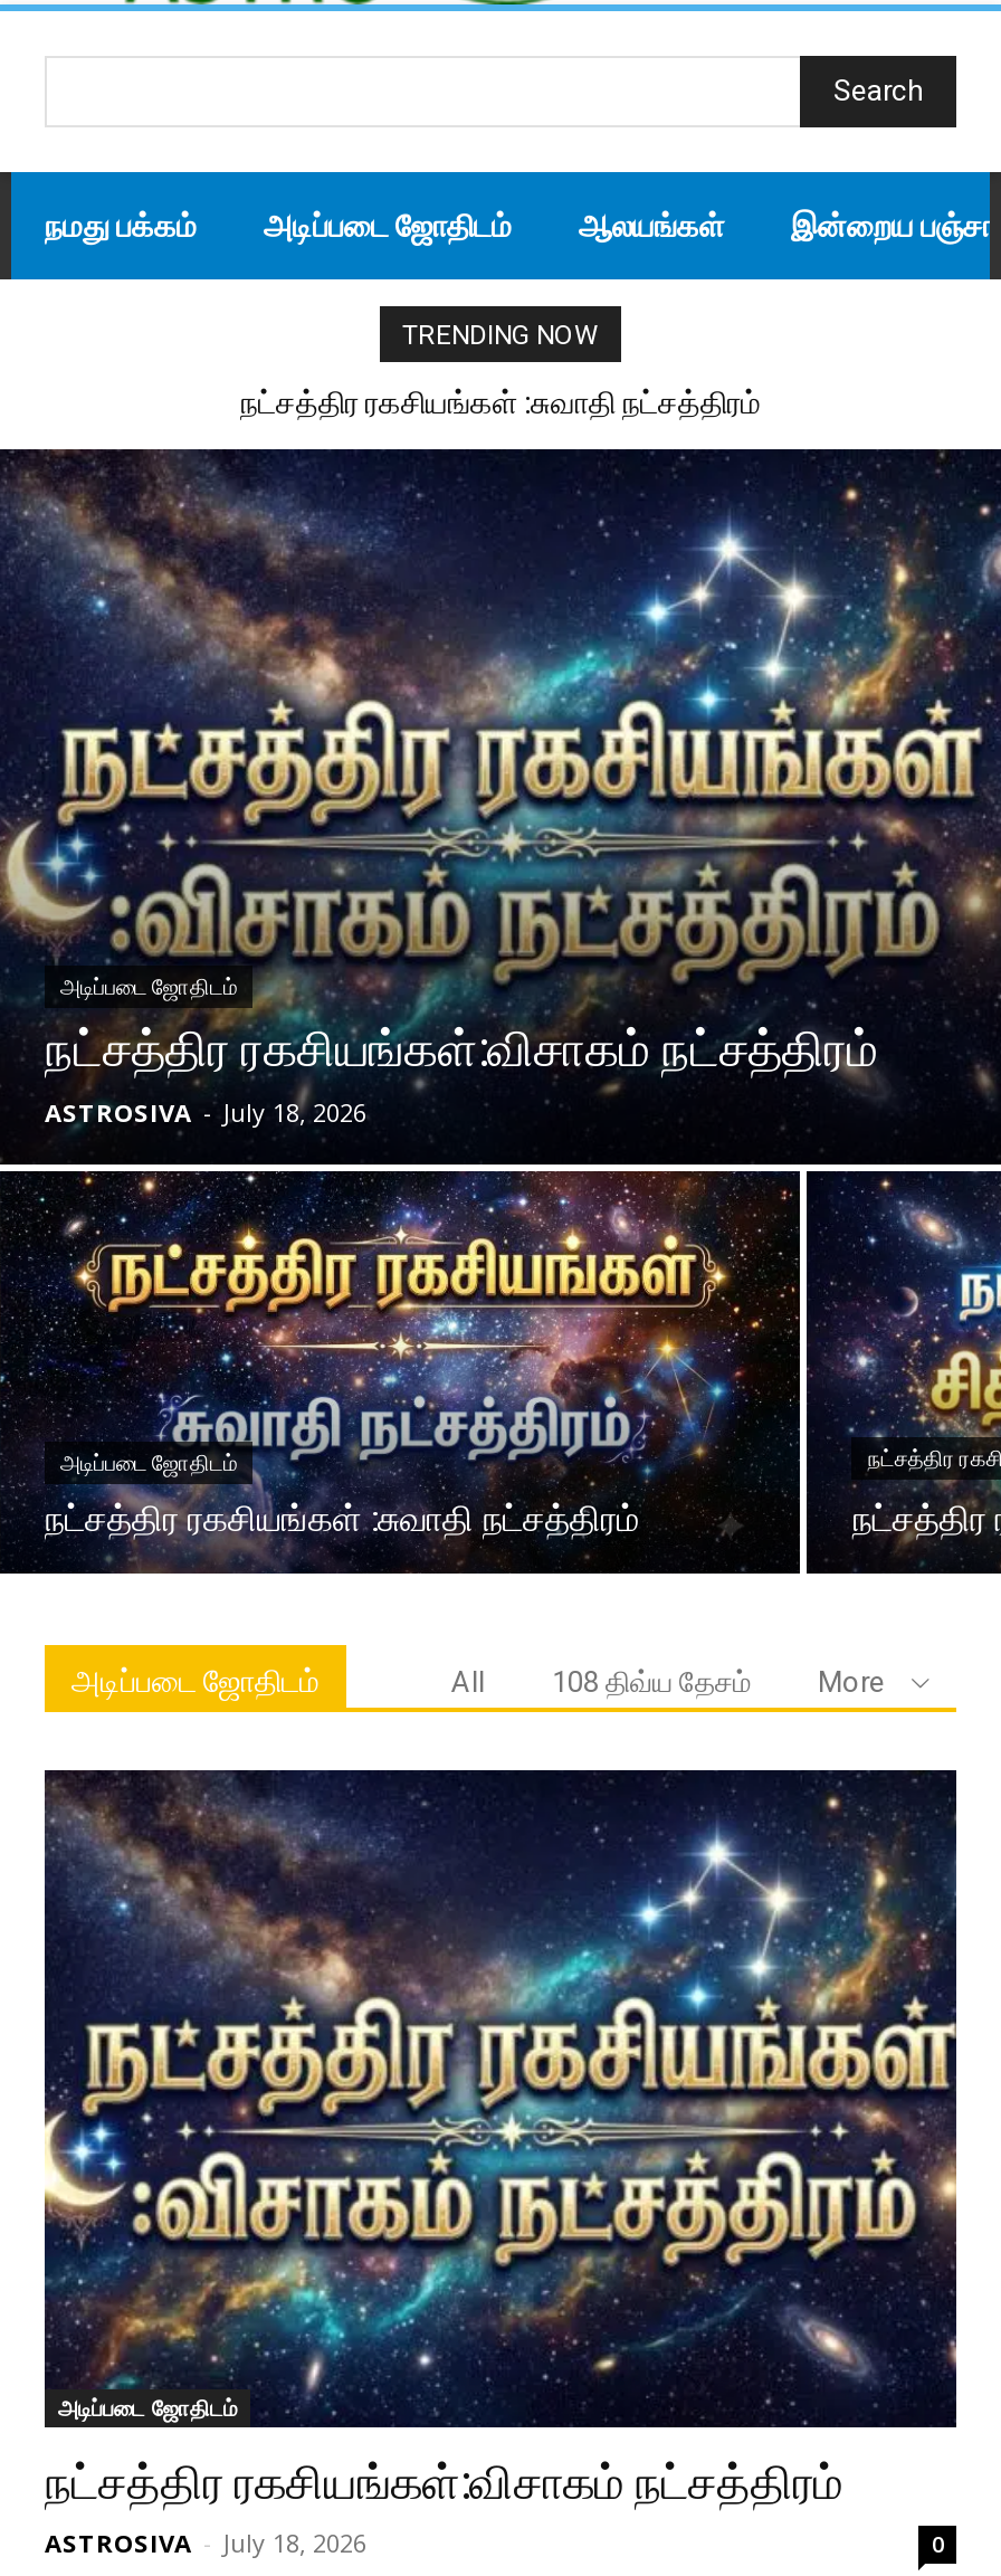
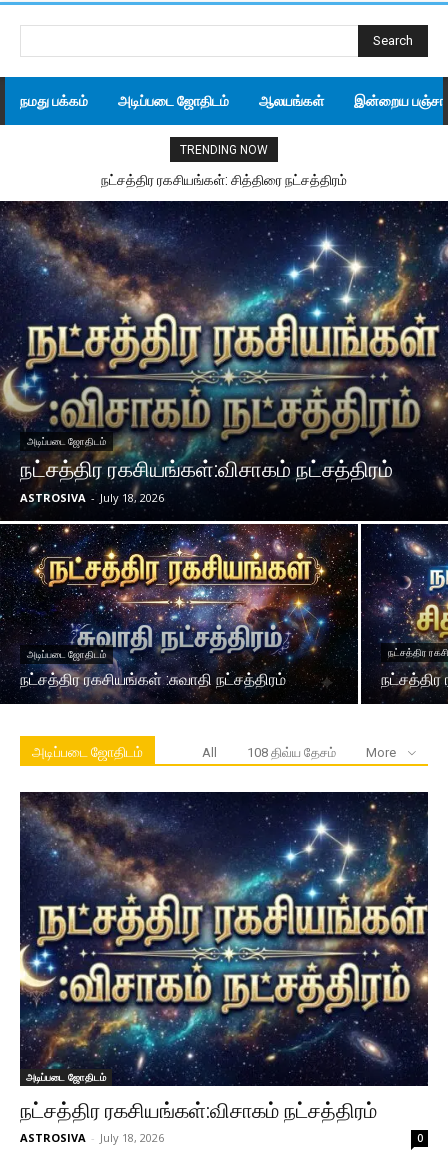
[233,384,768,420] நட்சத்திர ரகசியங்கள்:விசாகம் நட்சத்திரம் -> [101,172,347,188] நட்சத்திர ரகசியங்கள்: சித்திரை நட்சத்திரம்

